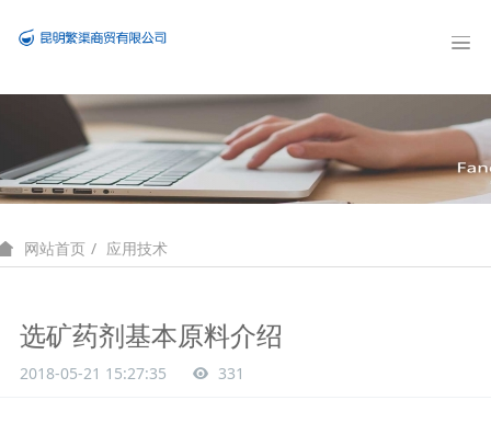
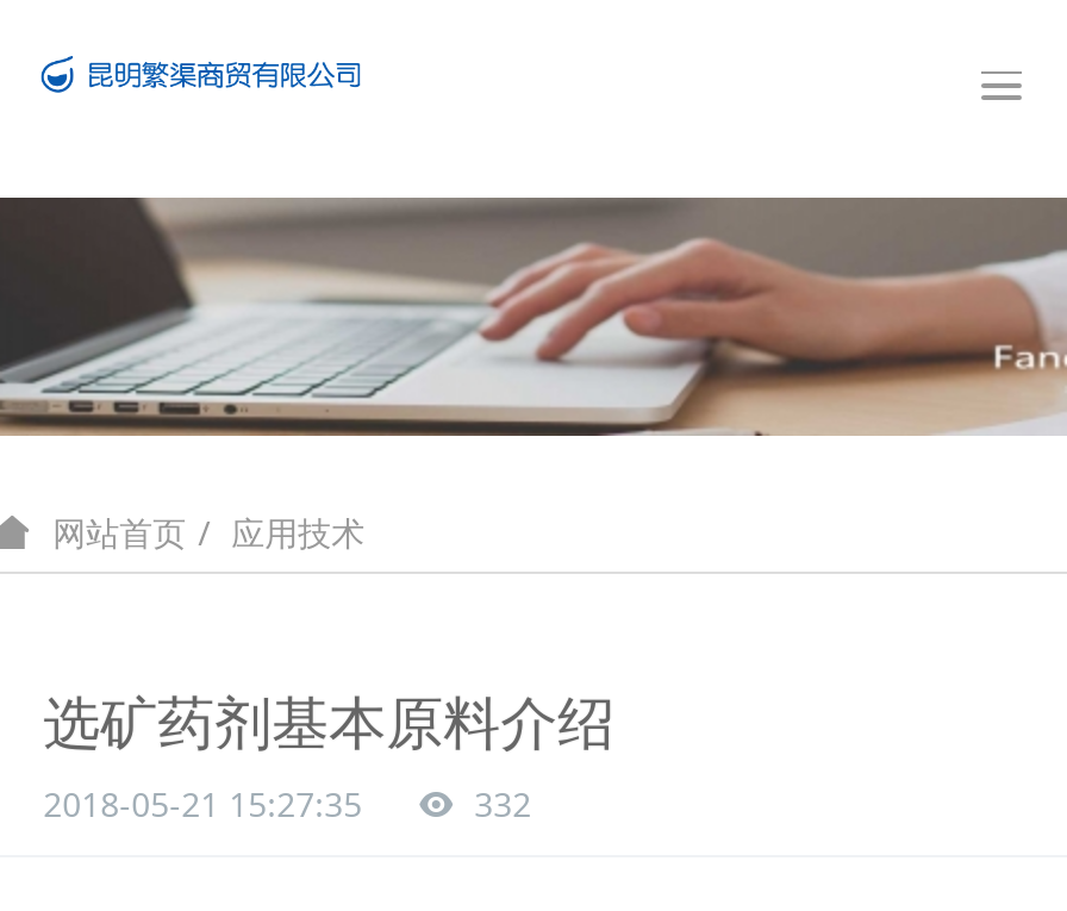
[214,363,245,384] 331 -> [465,781,531,826] 332

